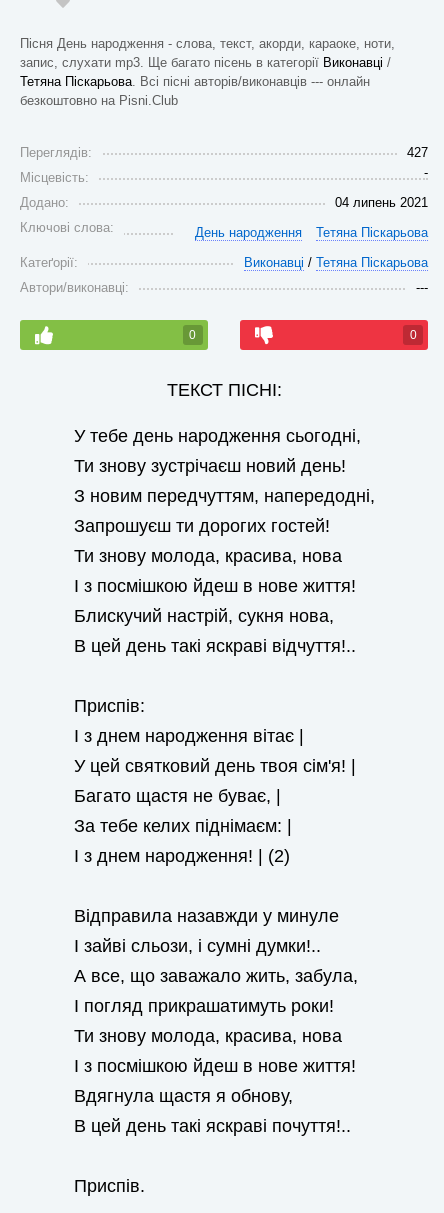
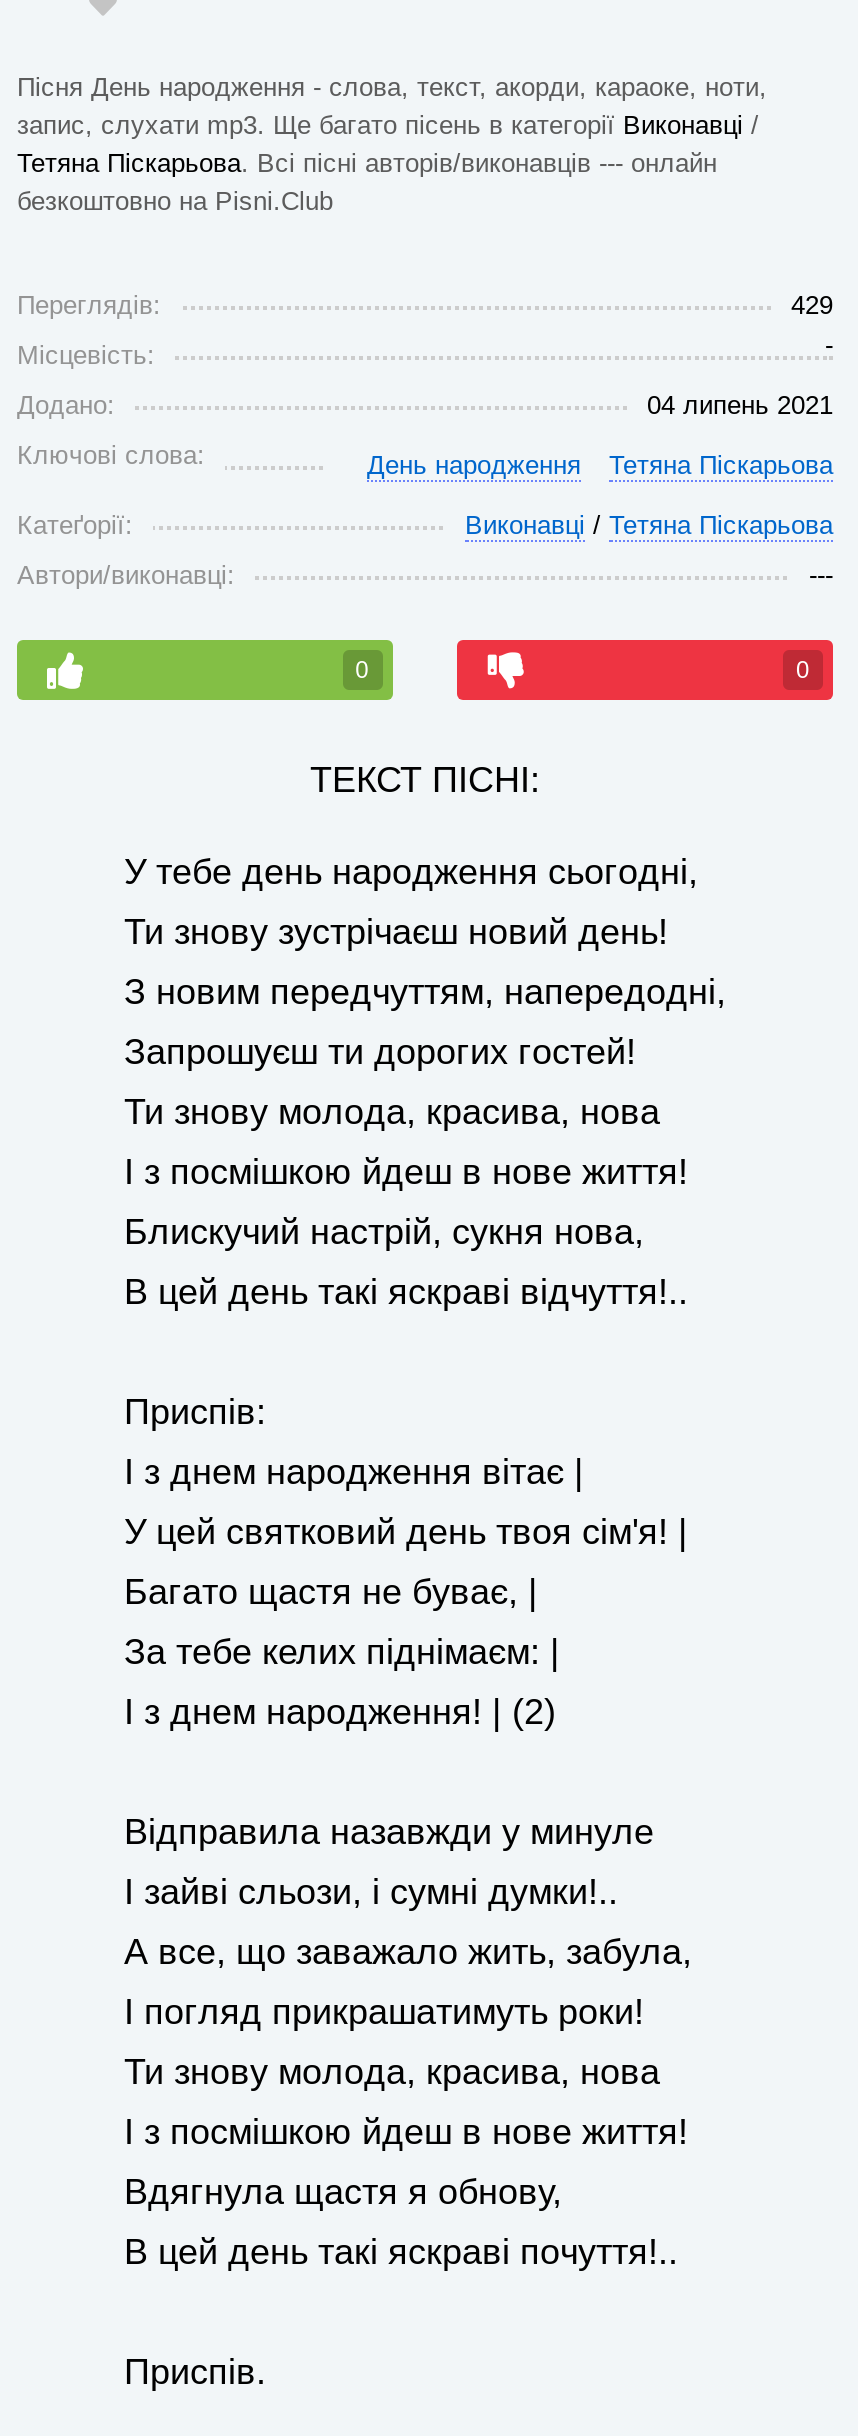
[407,145,428,160] 427 -> [791,290,833,320] 429

